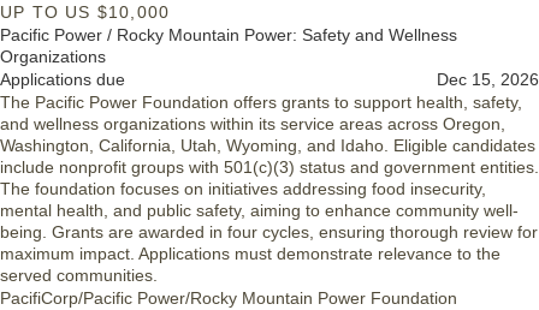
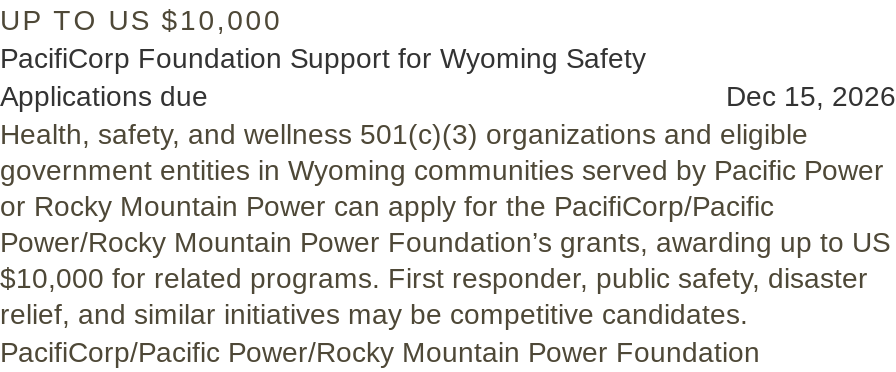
[0,25,457,66] Pacific Power / Rocky Mountain Power: Safety and Wellness | Organizations -> [0,42,646,74] PacifiCorp Foundation Support for Wyoming Safety
[0,93,539,285] The Pacific Power Foundation offers grants to support health, safety, | and wellness organizations within its service areas across Oregon, | Washington, California, Utah, Wyoming, and Idaho. Eligible candidates | include nonprofit groups with 501(c)(3) status and government entities. | The foundation focuses on initiatives addressing food insecurity, | mental health, and public safety, aiming to enhance community well- | being. Grants are awarded in four cycles, ensuring thorough review for | maximum impact. Applications must demonstrate relevance to the | served communities. -> [0,118,890,330] Health, safety, and wellness 501(c)(3) organizations and eligible | government entities in Wyoming communities served by Pacific Power | or Rocky Mountain Power can apply for the PacifiCorp/Pacific | Power/Rocky Mountain Power Foundation’s grants, awarding up to US | $10,000 for related programs. First responder, public safety, disaster | relief, and similar initiatives may be competitive candidates.

